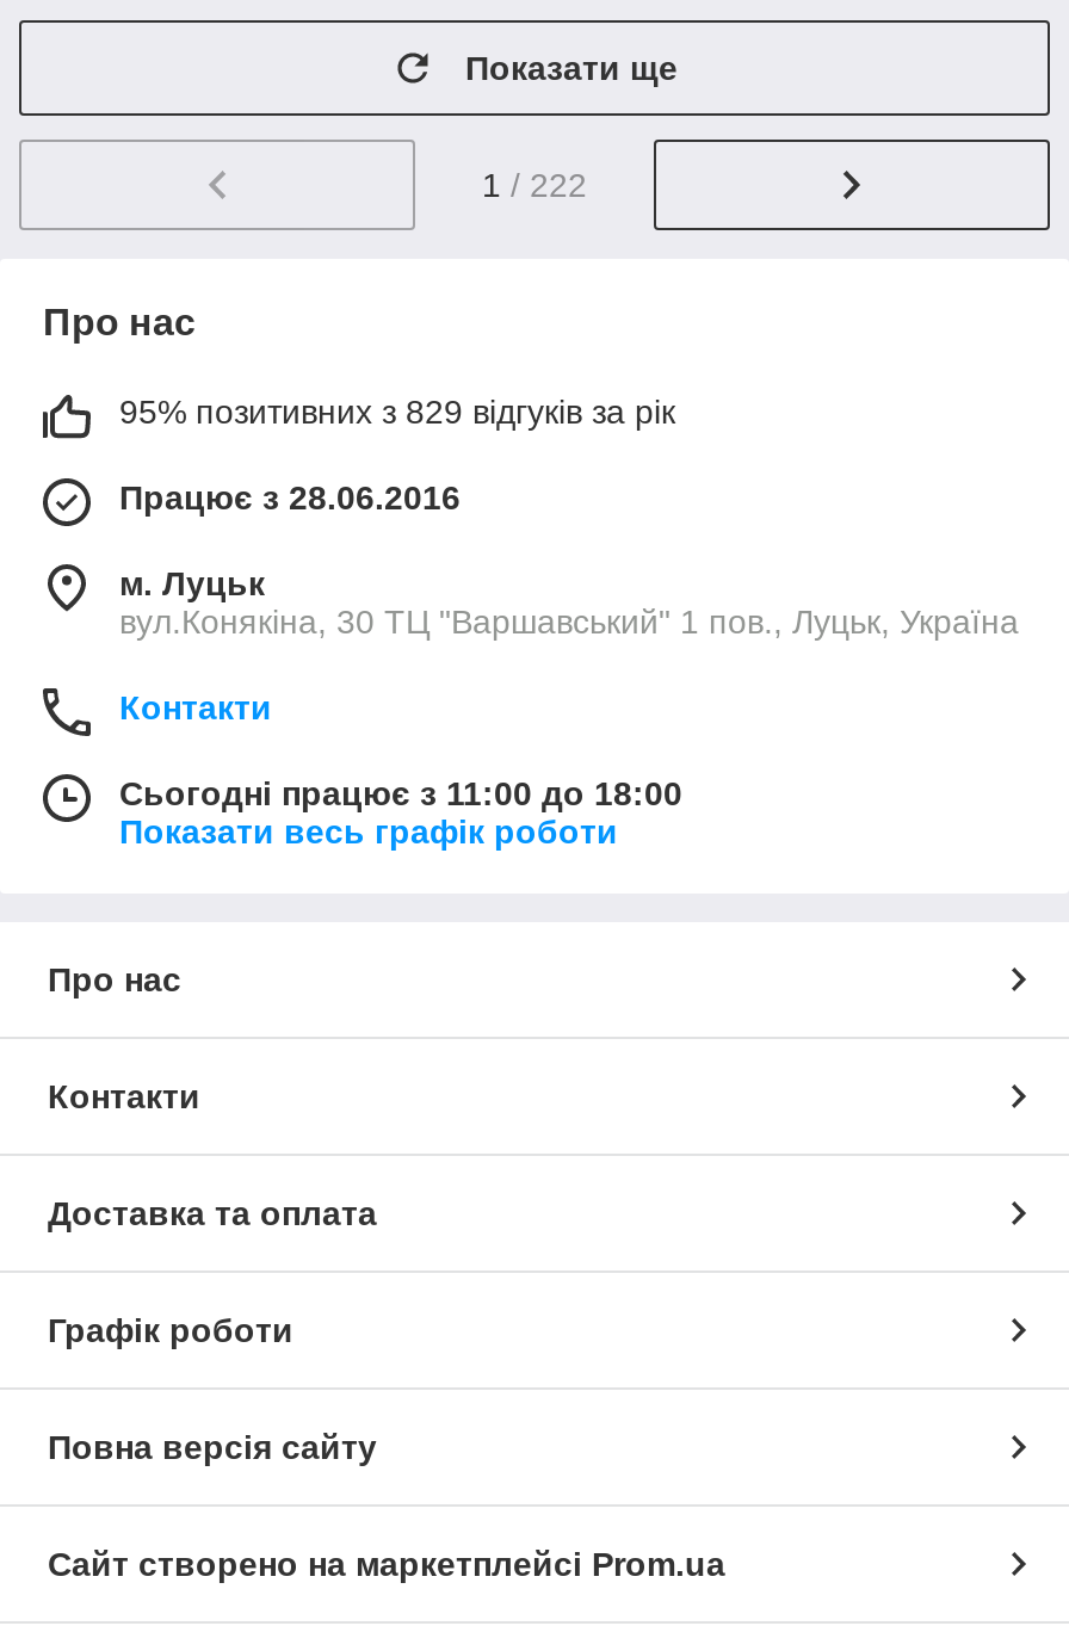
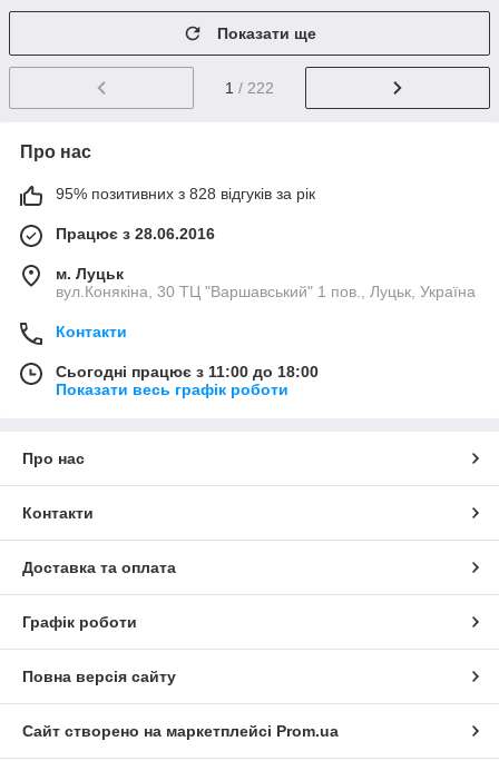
[119,393,675,431] 95% позитивних з 829 відгуків за рік -> [56,185,315,203] 95% позитивних з 828 відгуків за рік

